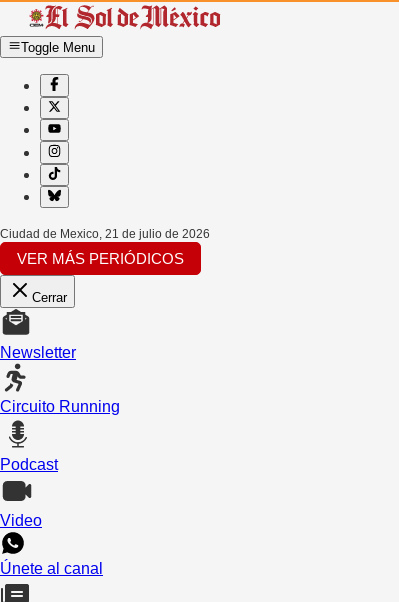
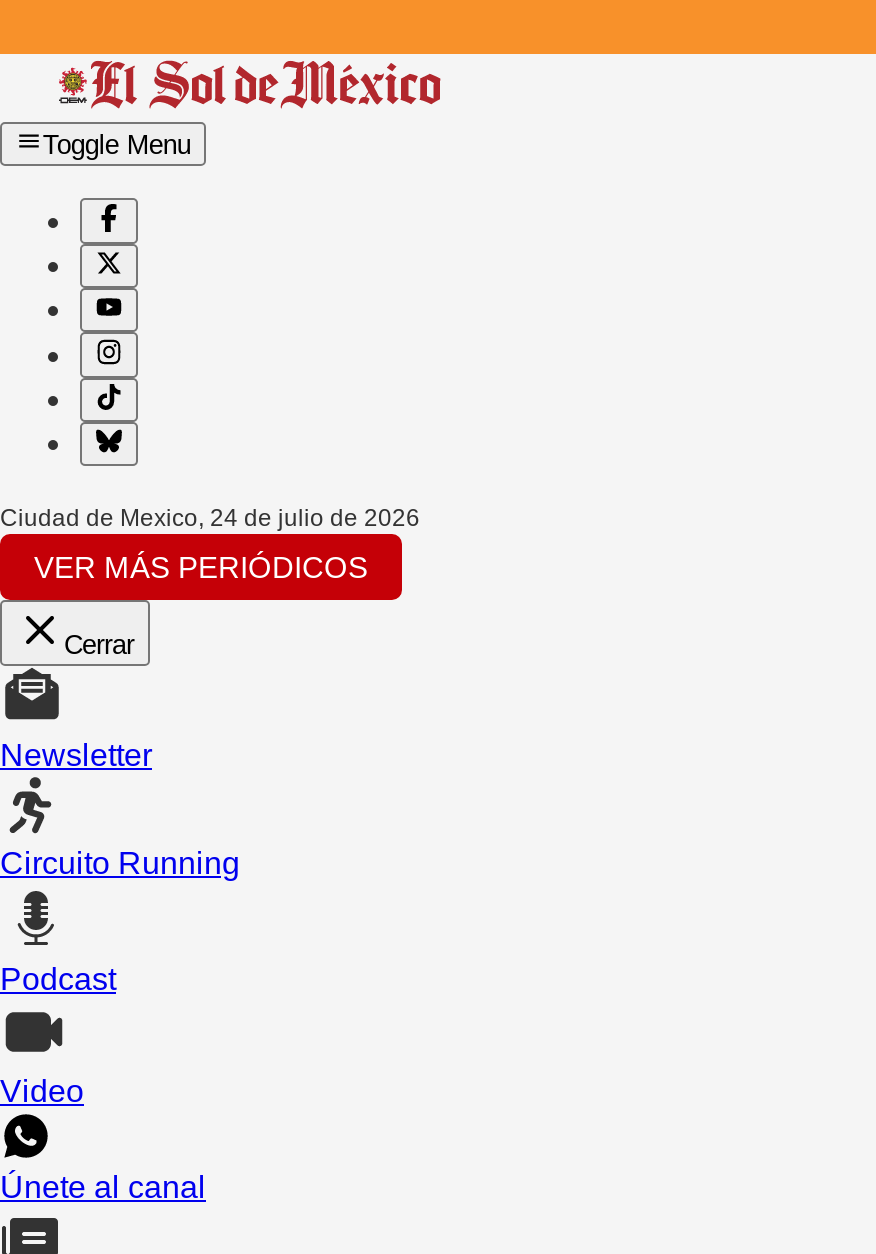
[0,227,210,241] Ciudad de Mexico, 21 de julio de 2026 -> [0,505,420,533] Ciudad de Mexico, 24 de julio de 2026

